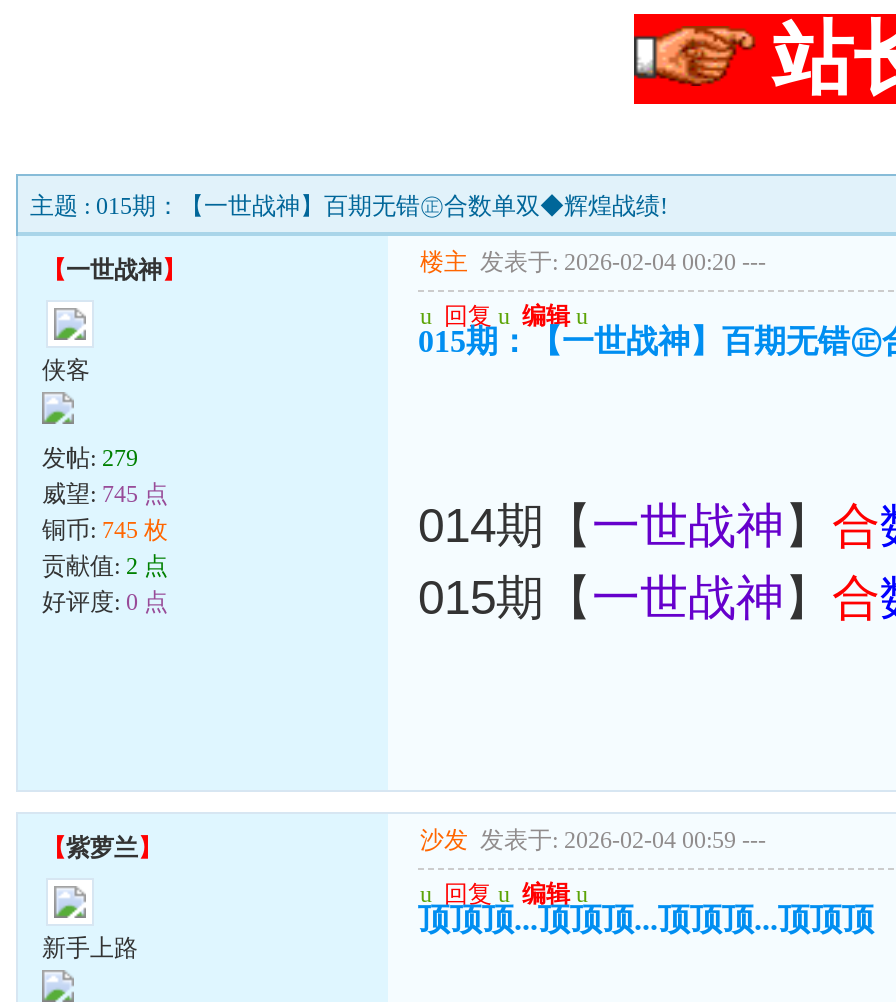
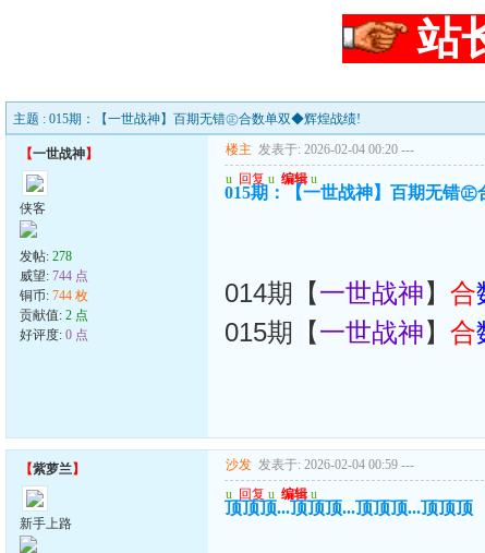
[42,444,138,472] 发帖: 279 -> [20,248,72,264] 发帖: 278
[42,480,168,508] 威望: 745 点 -> [20,268,88,283] 威望: 744 点
[42,516,168,544] 铜币: 745 枚 -> [20,288,88,303] 铜币: 744 枚

